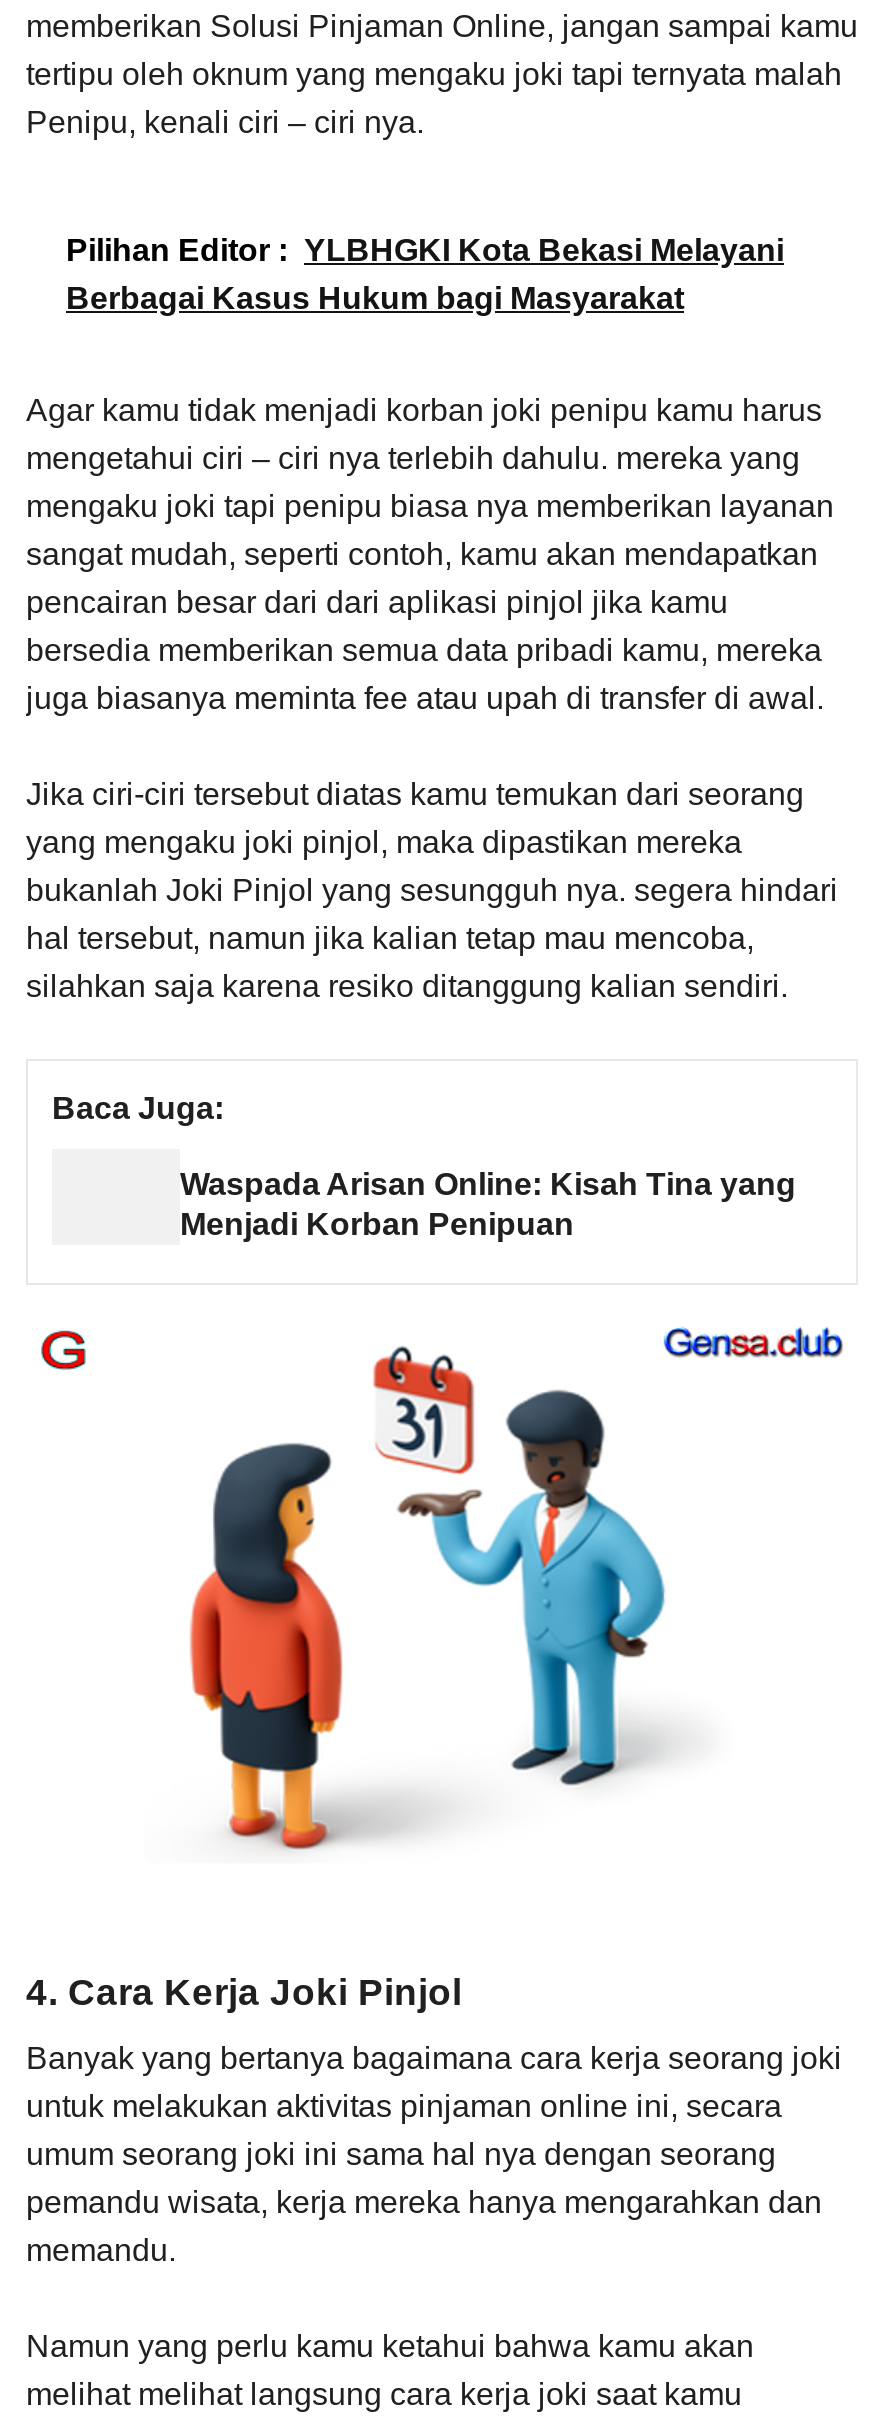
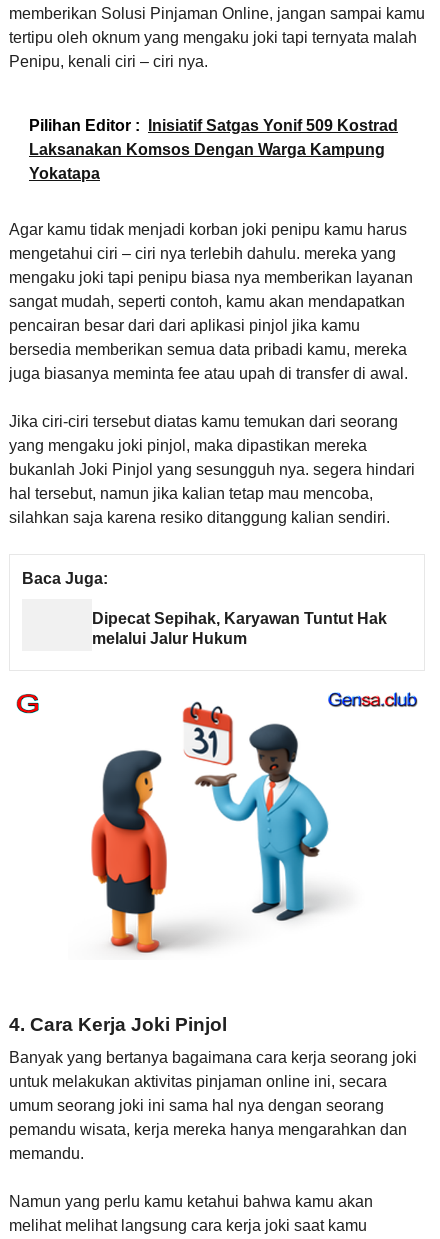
[66,233,784,315] Pilihan Editor : YLBHGKI Kota Bekasi Melayani | Berbagai Kasus Hukum bagi Masyarakat -> [29,117,398,182] Pilihan Editor : Inisiatif Satgas Yonif 509 Kostrad | Laksanakan Komsos Dengan Warga Kampung | Yokatapa
[180,1166,796,1240] Waspada Arisan Online: Kisah Tina yang | Menjadi Korban Penipuan -> [92,609,387,646] Dipecat Sepihak, Karyawan Tuntut Hak | melalui Jalur Hukum

